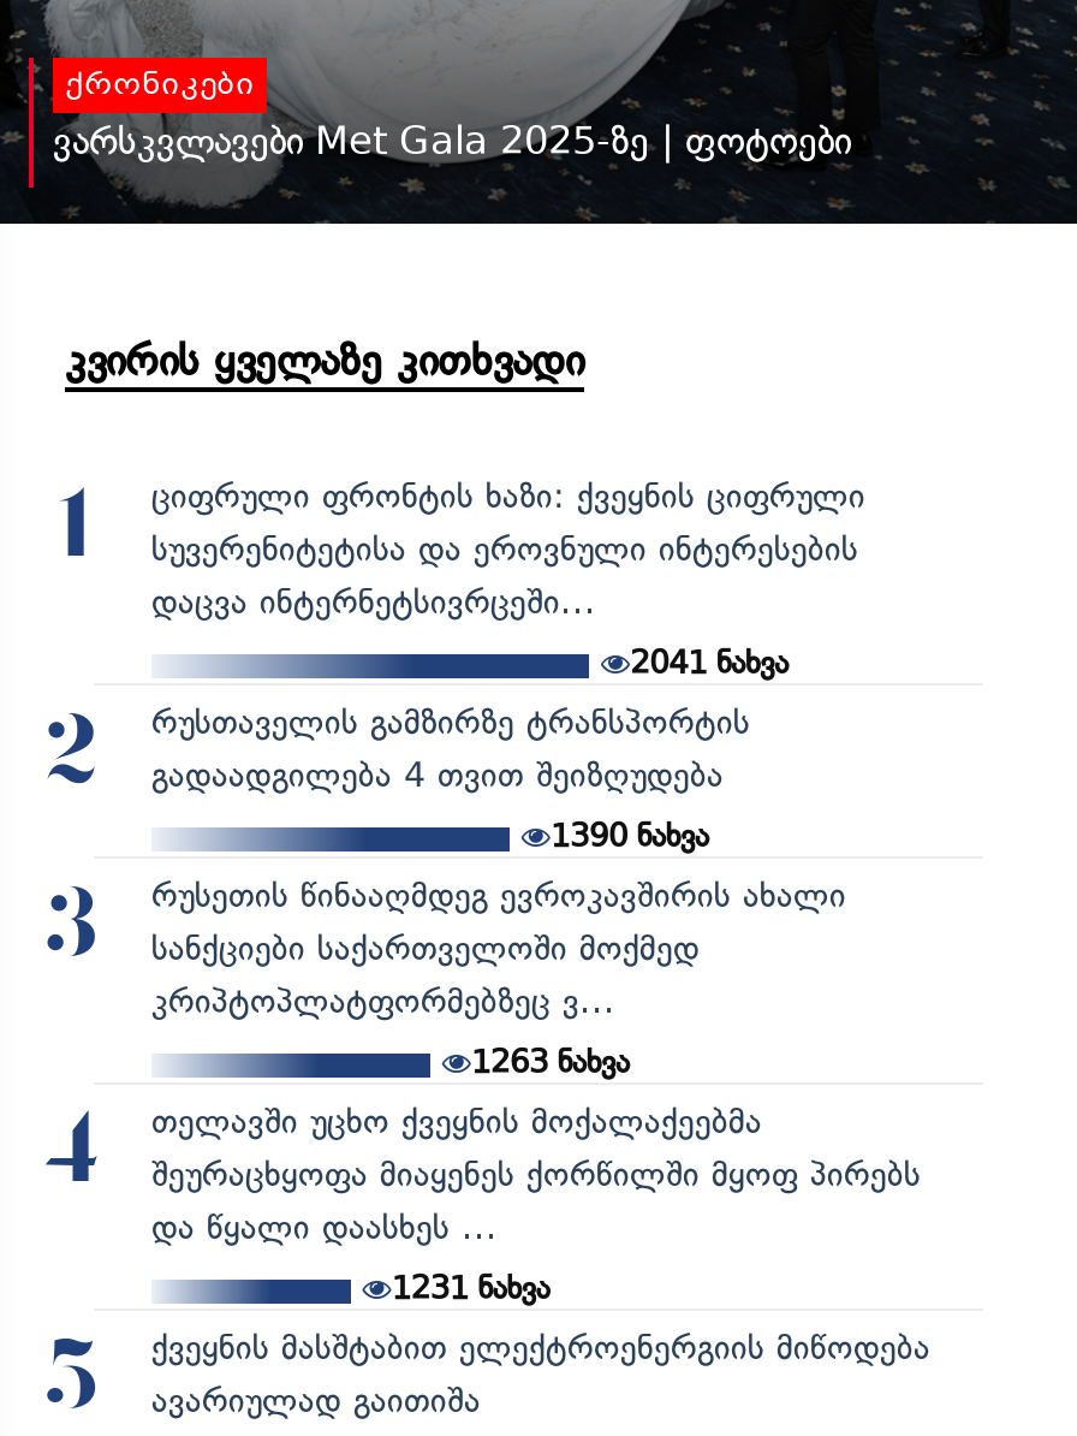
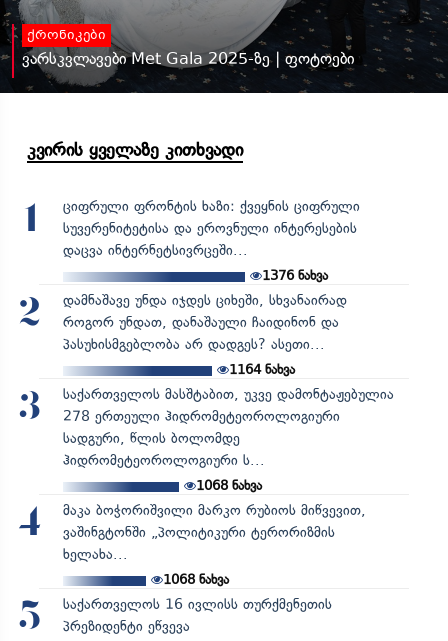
[630,644,789,680] 2041 ნახვა -> [262,268,328,283] 1376 ნახვა
[151,702,750,796] რუსთაველის გამზირზე ტრანსპორტის | გადაადგილება 4 თვით შეიზღუდება -> [63,292,347,353] დამნაშავე უნდა იჯდეს ციხეში, სხვანაირად | როგორ უნდათ, დანაშაული ჩაიდინონ და | პასუხისმგებლობა არ დადგეს? ასეთი...
[550,817,709,853] 1390 ნახვა -> [229,362,295,377] 1164 ნახვა
[151,875,846,1022] რუსეთის წინააღმდეგ ევროკავშირის ახალი | სანქციები საქართველოში მოქმედ | კრიპტოპლატფორმებზეც ვ... -> [63,386,394,469] საქართველოს მასშტაბით, უკვე დამონტაჟებულია | 278 ერთეული ჰიდრომეტეოროლოგიური | სადგური, წლის ბოლომდე | ჰიდრომეტეოროლოგიური ს...
[471,1043,629,1080] 1263 ნახვა -> [196,478,262,493] 1068 ნახვა
[151,1101,921,1248] თელავში უცხო ქვეყნის მოქალაქეებმა | შეურაცხყოფა მიაყენეს ქორწილში მყოფ პირებს | და წყალი დაასხეს ... -> [63,502,366,563] მაკა ბოჭორიშვილი მარკო რუბიოს მიწვევით, | ვაშინგტონში „პოლიტიკური ტერორიზმის | ხელახა...
[391,1270,550,1306] 1231 ნახვა -> [163,572,229,587] 1068 ნახვა
[151,1327,930,1421] ქვეყნის მასშტაბით ელექტროენერგიის მიწოდება | ავარიულად გაითიშა -> [63,596,332,635] საქართველოს 16 ივლისს თურქმენეთის | პრეზიდენტი ეწვევა

